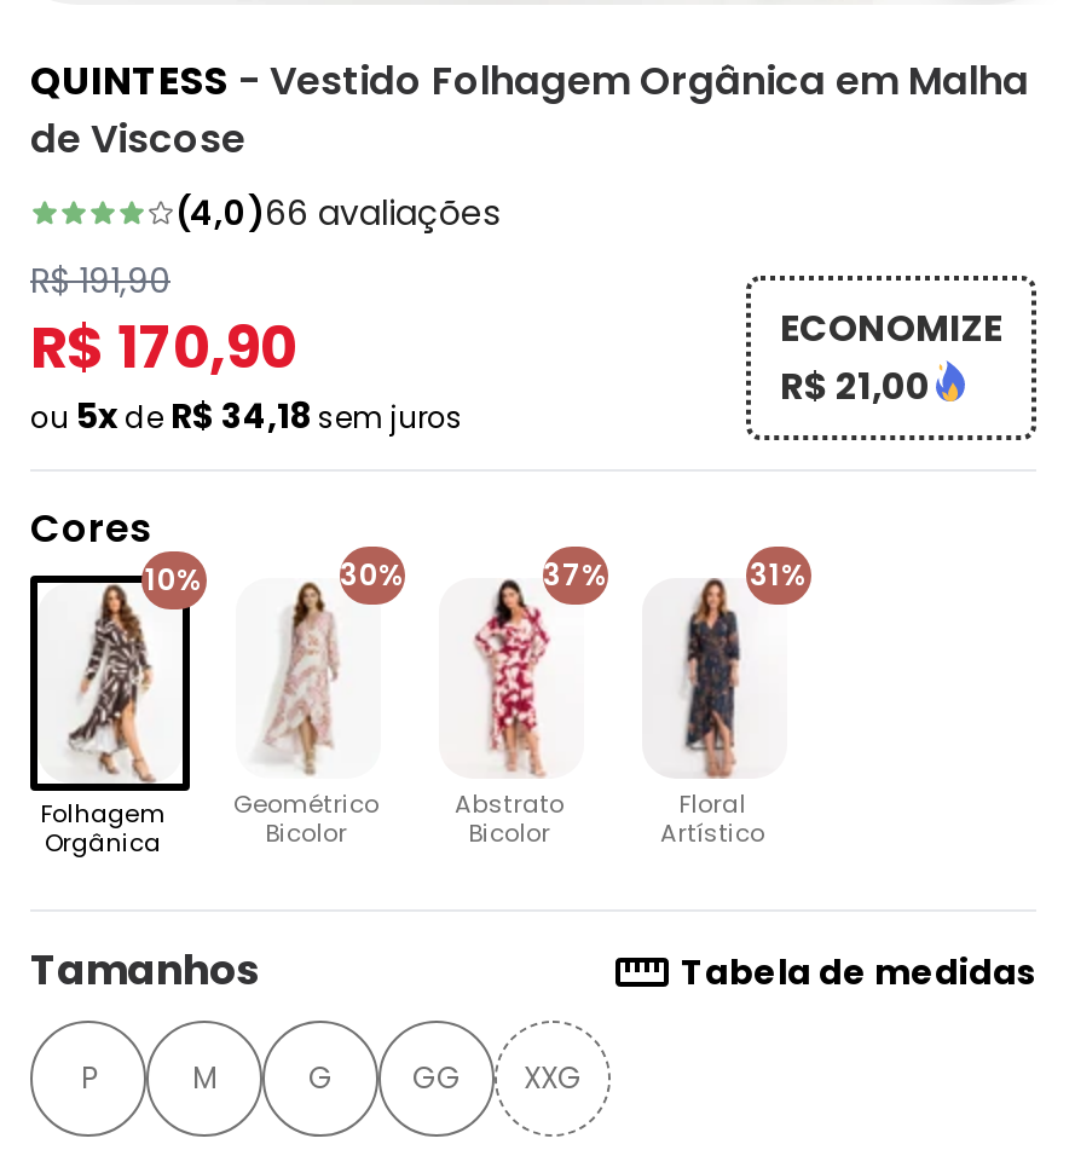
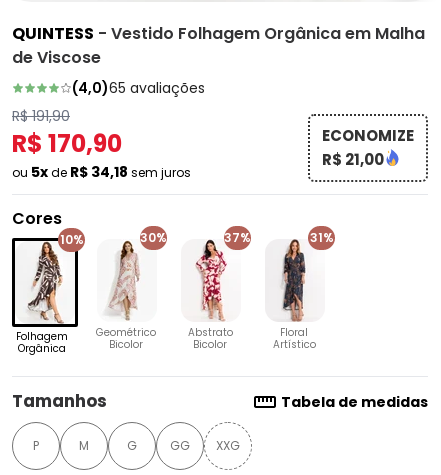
[175,189,499,237] (4,0)66 avaliações -> [72,78,205,98] (4,0)65 avaliações

